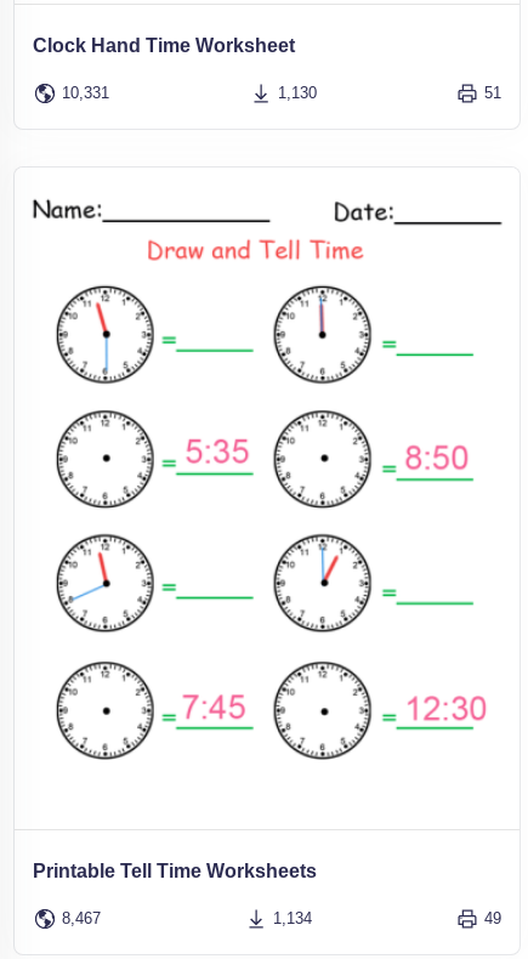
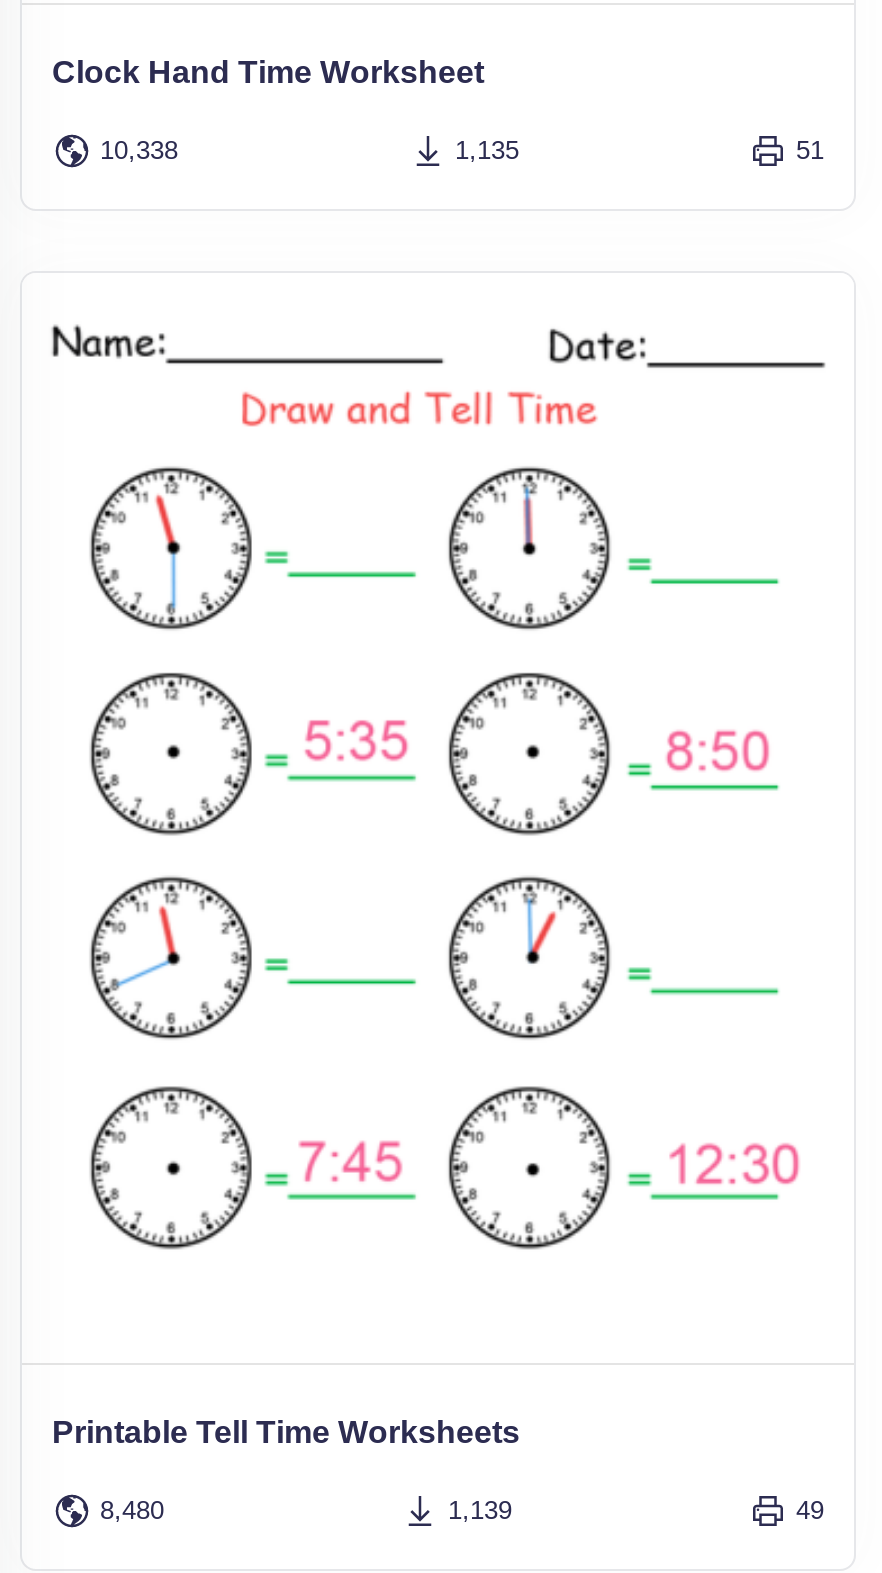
[62,83,109,101] 10,331 -> [100,134,178,164] 10,338
[277,83,316,101] 1,130 -> [455,134,519,164] 1,135
[62,909,101,927] 8,467 -> [100,1494,164,1524] 8,480
[273,909,312,927] 1,134 -> [448,1494,512,1524] 1,139

